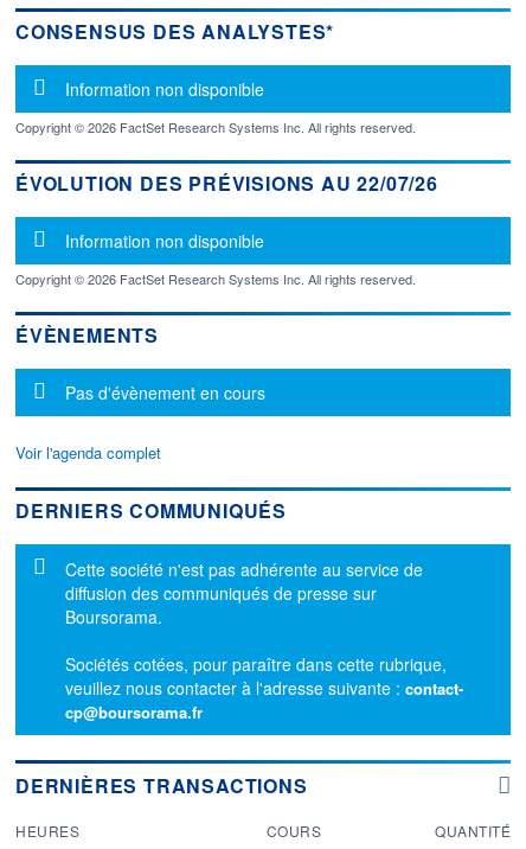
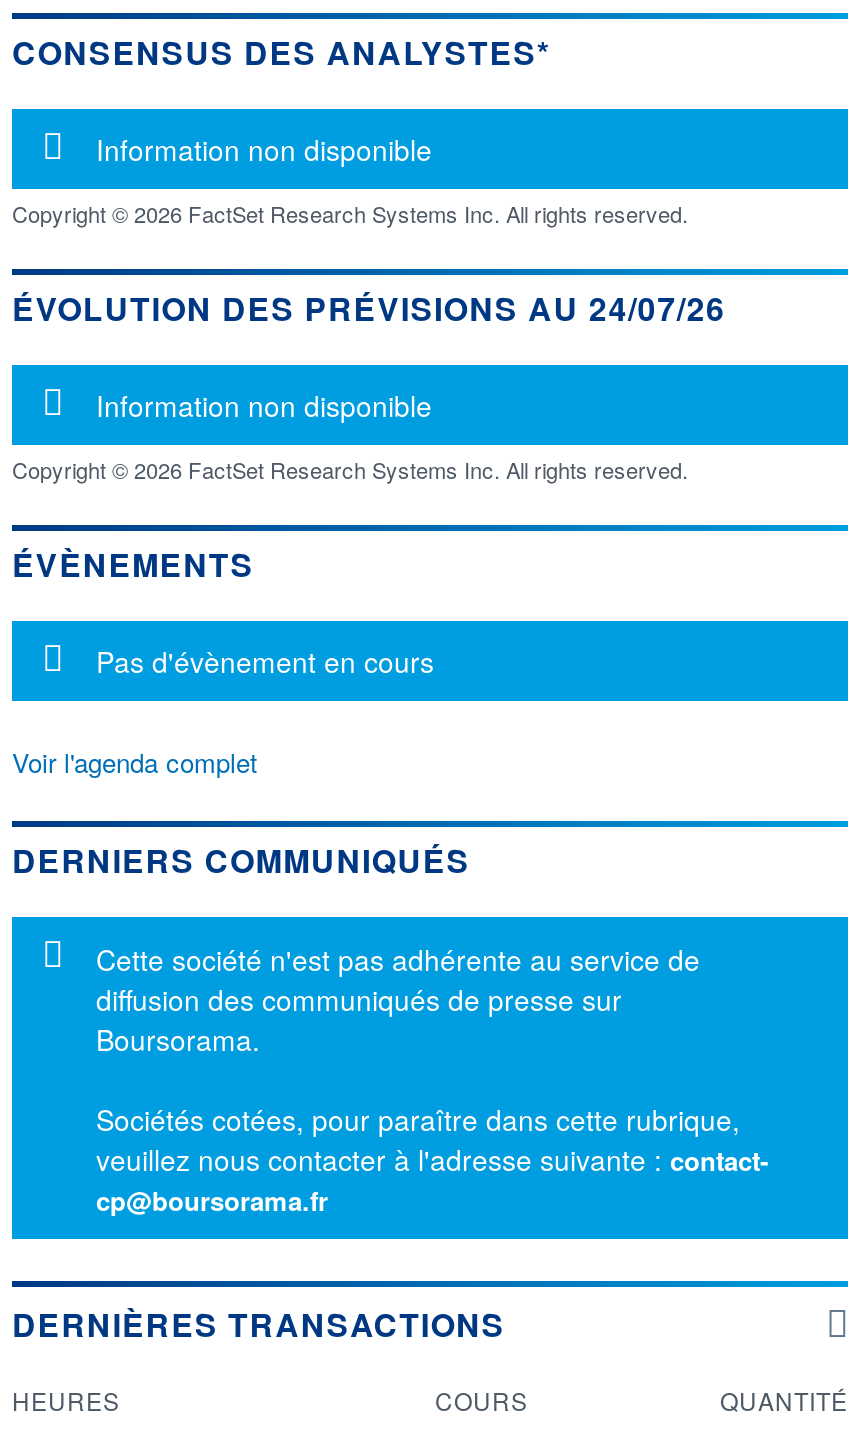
[15,170,438,197] ÉVOLUTION DES PRÉVISIONS AU 22/07/26 -> [12,285,726,331] ÉVOLUTION DES PRÉVISIONS AU 24/07/26

